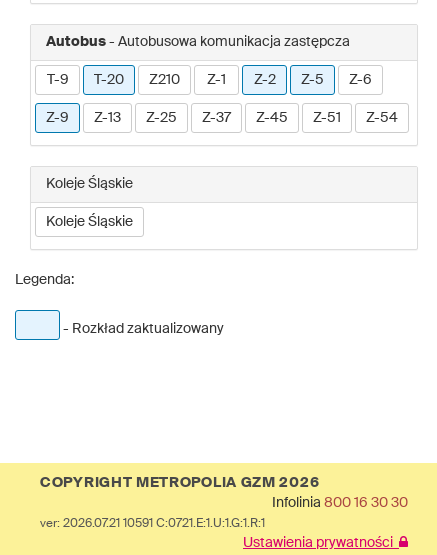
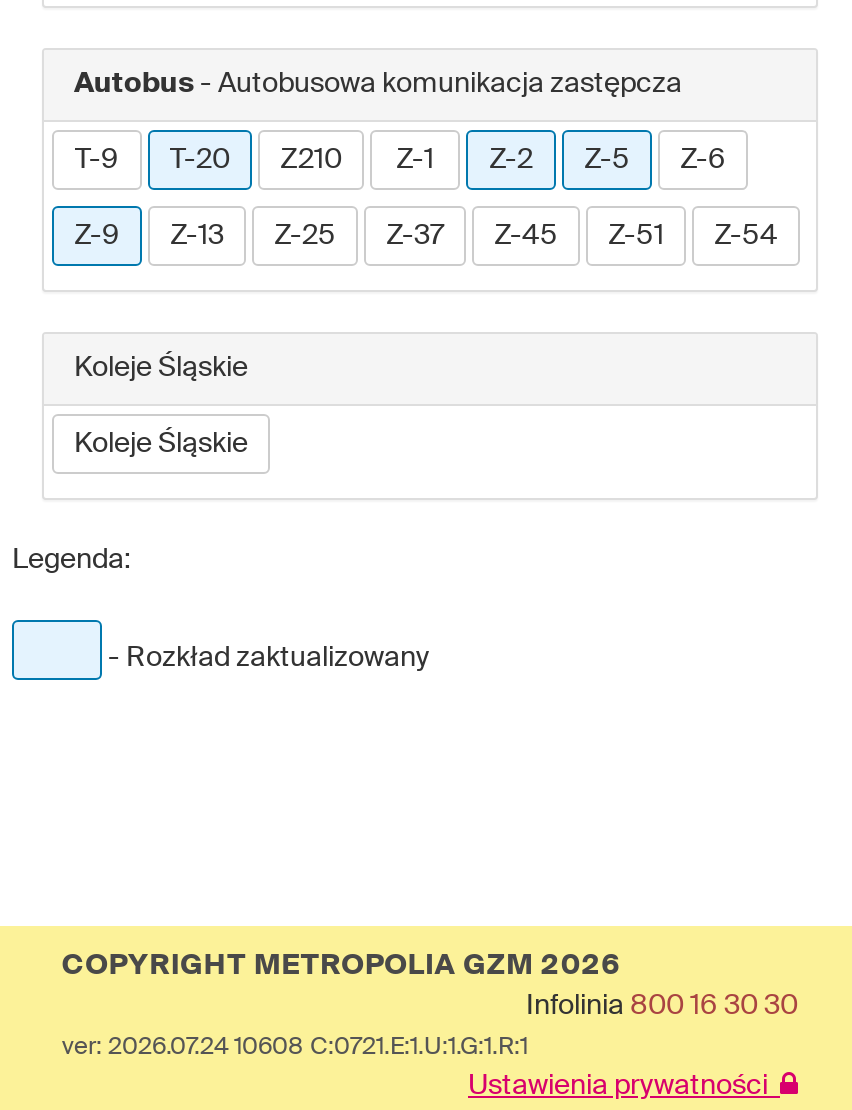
[40,518,265,530] ver: 2026.07.21 10591 C:0721.E:1.U:1.G:1.R:1 -> [62,1036,528,1060] ver: 2026.07.24 10608 C:0721.E:1.U:1.G:1.R:1

